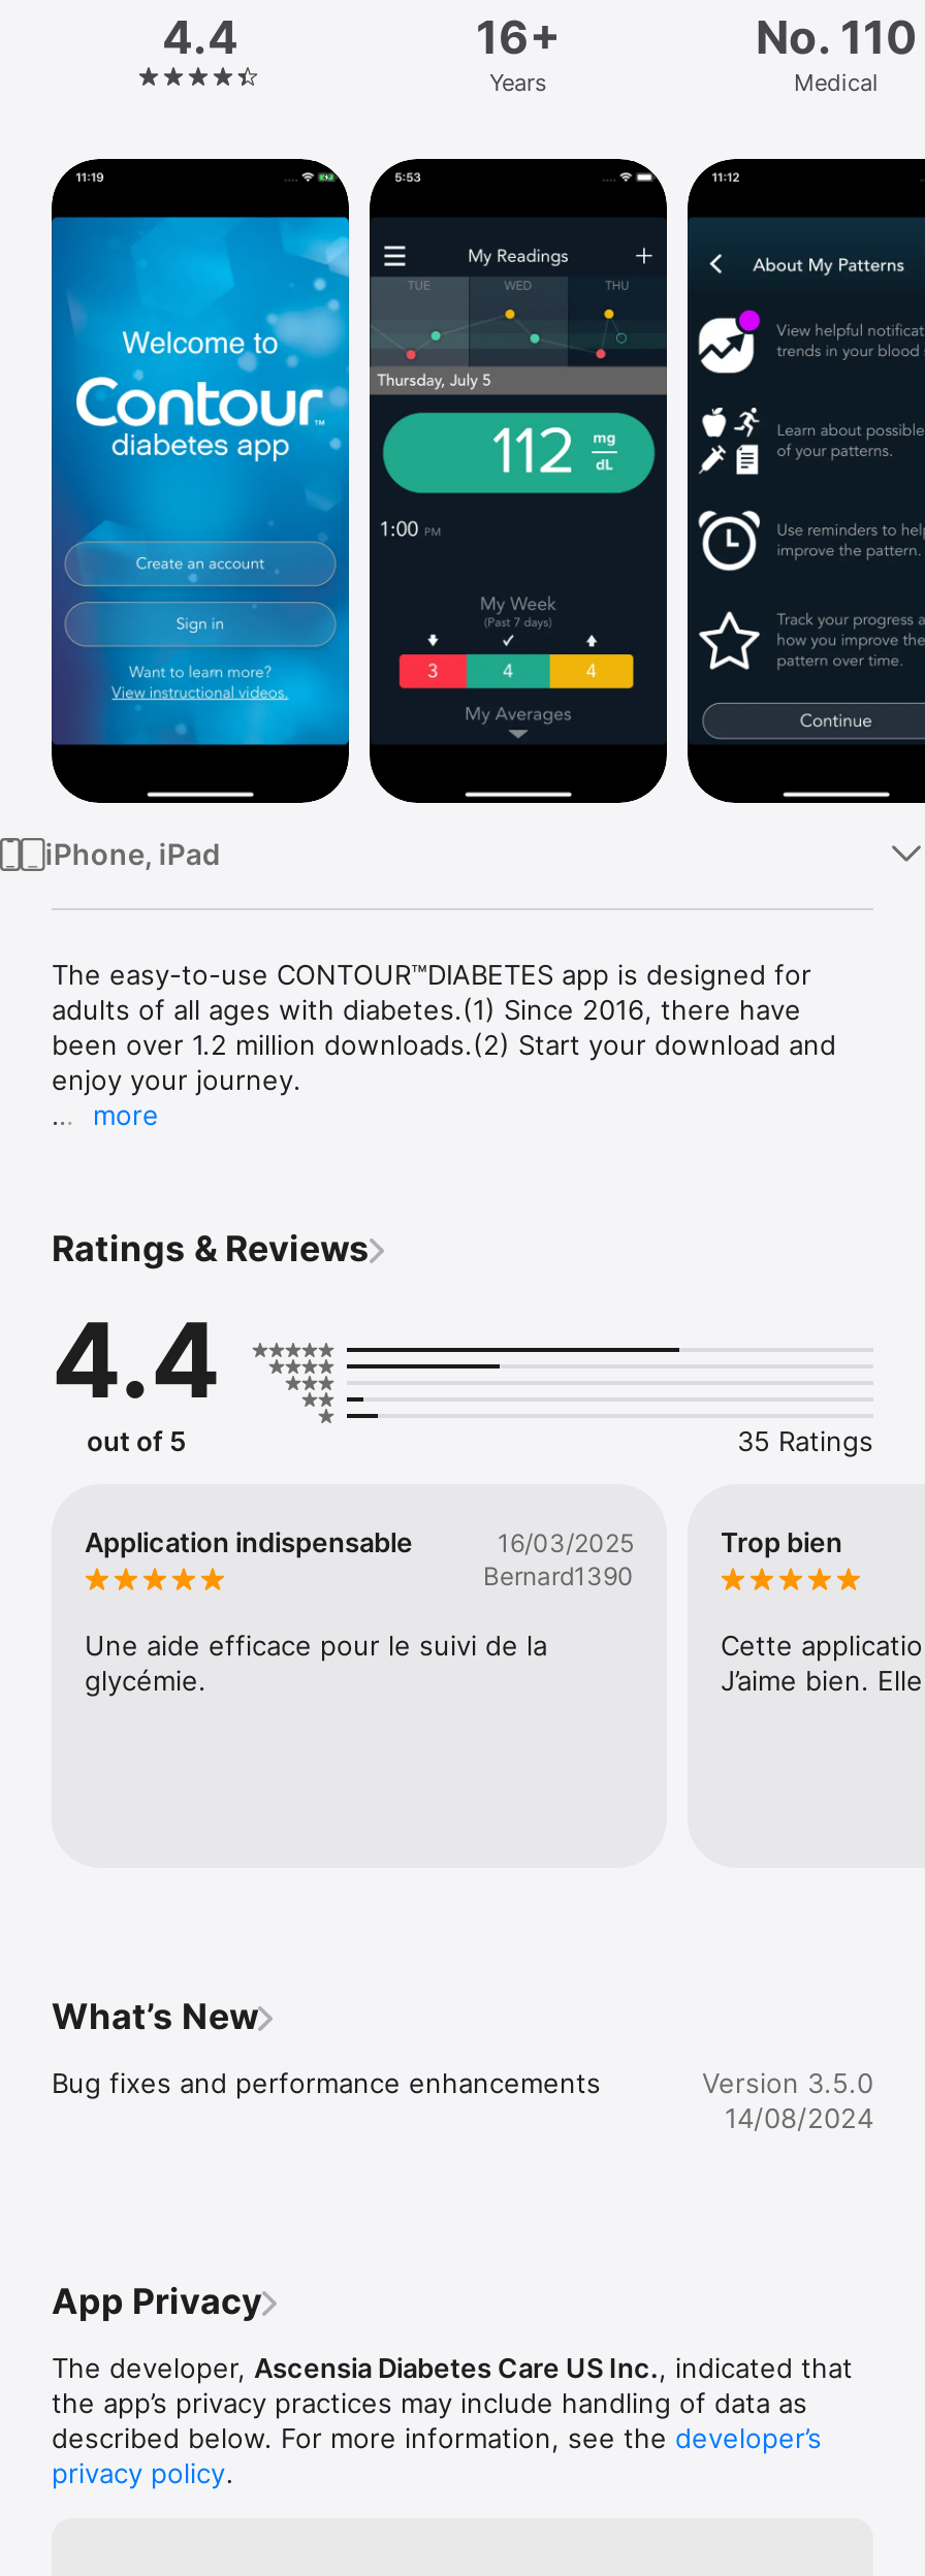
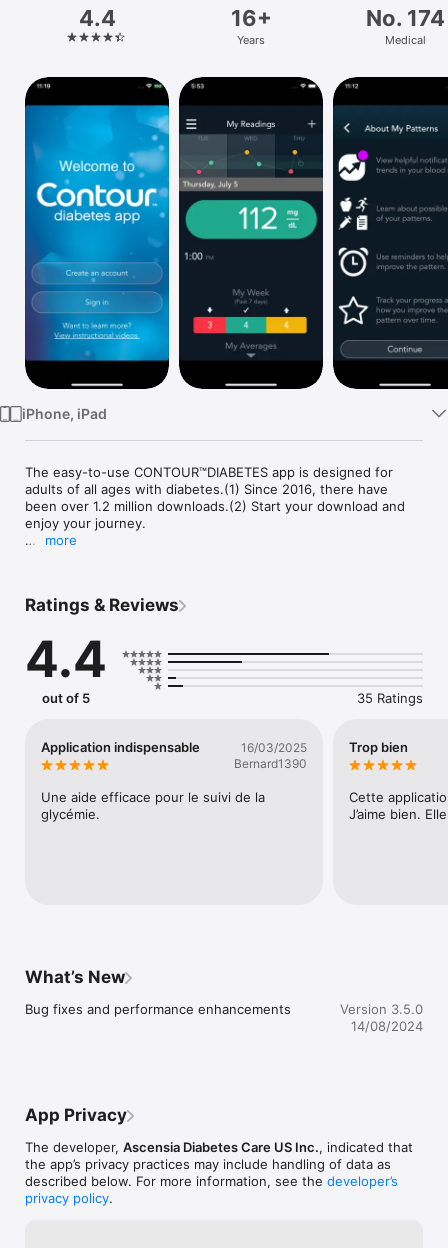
[756,10,917,64] No. 110 -> [365,5,444,31] No. 174

